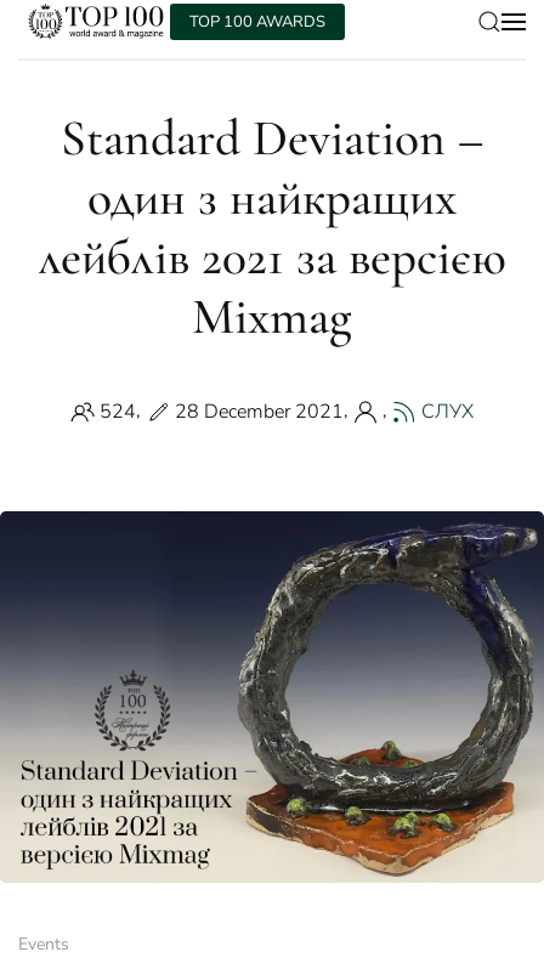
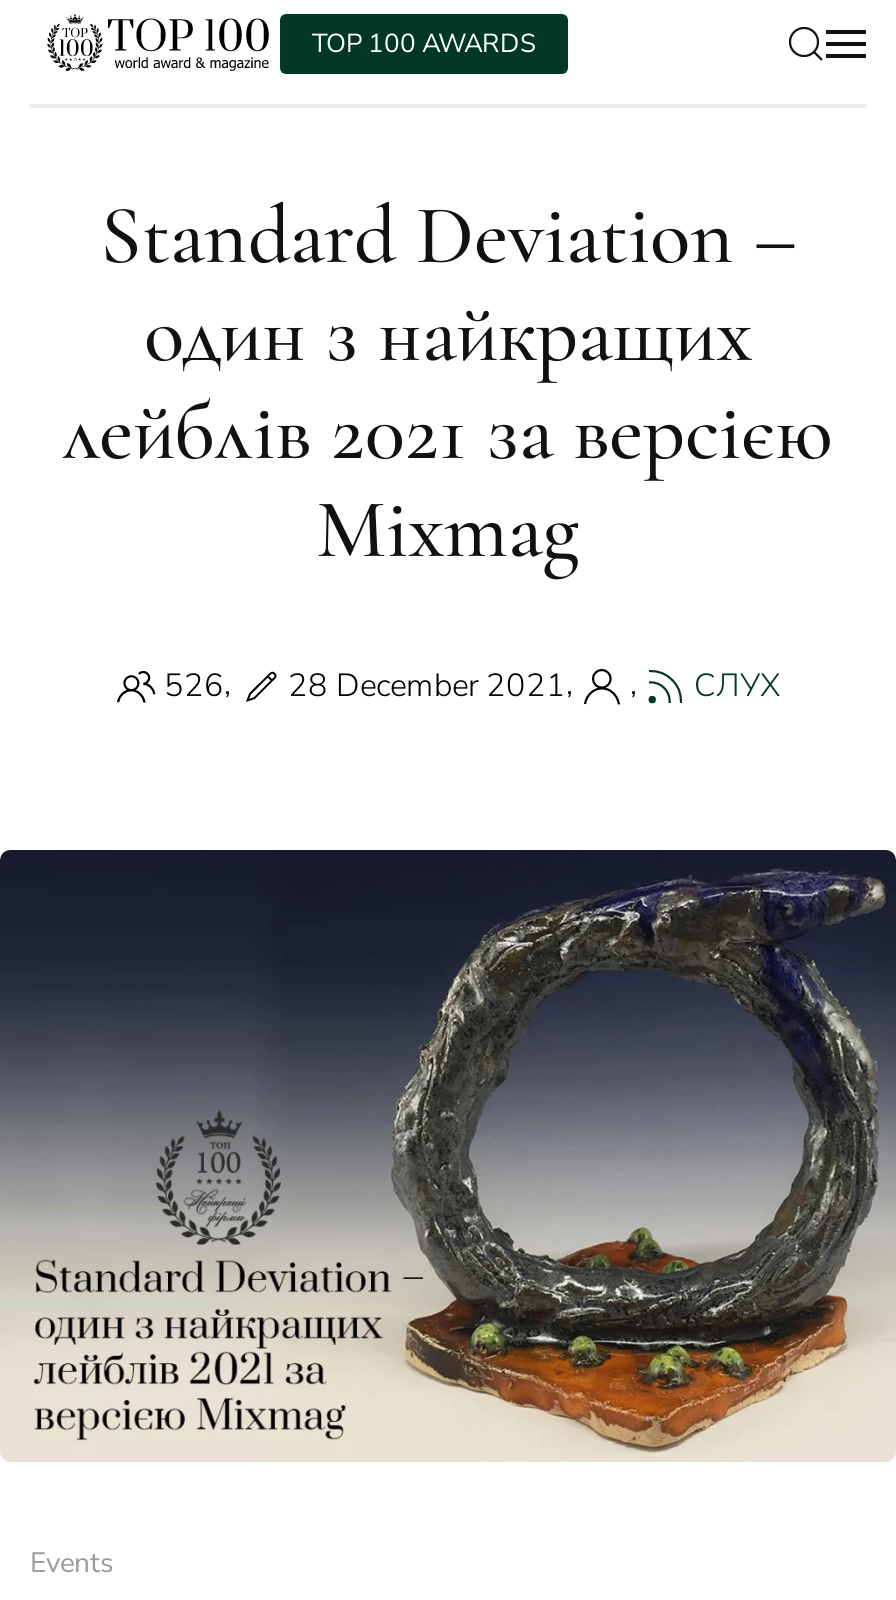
[100,397,146,425] 524, -> [164,662,240,708] 526,

